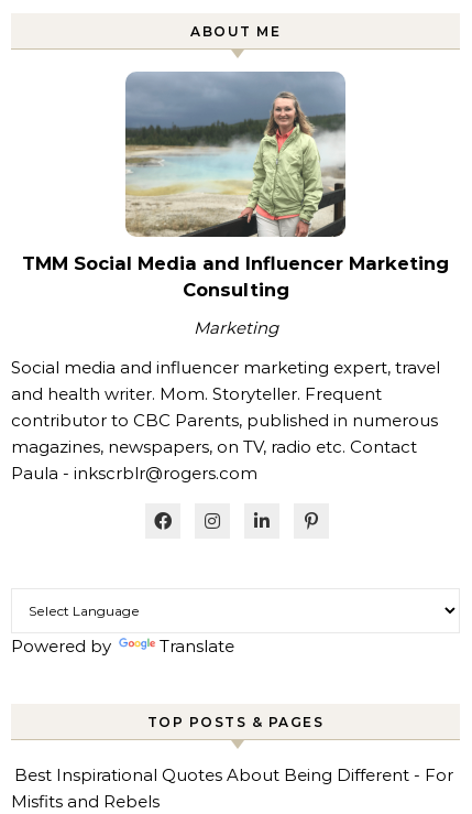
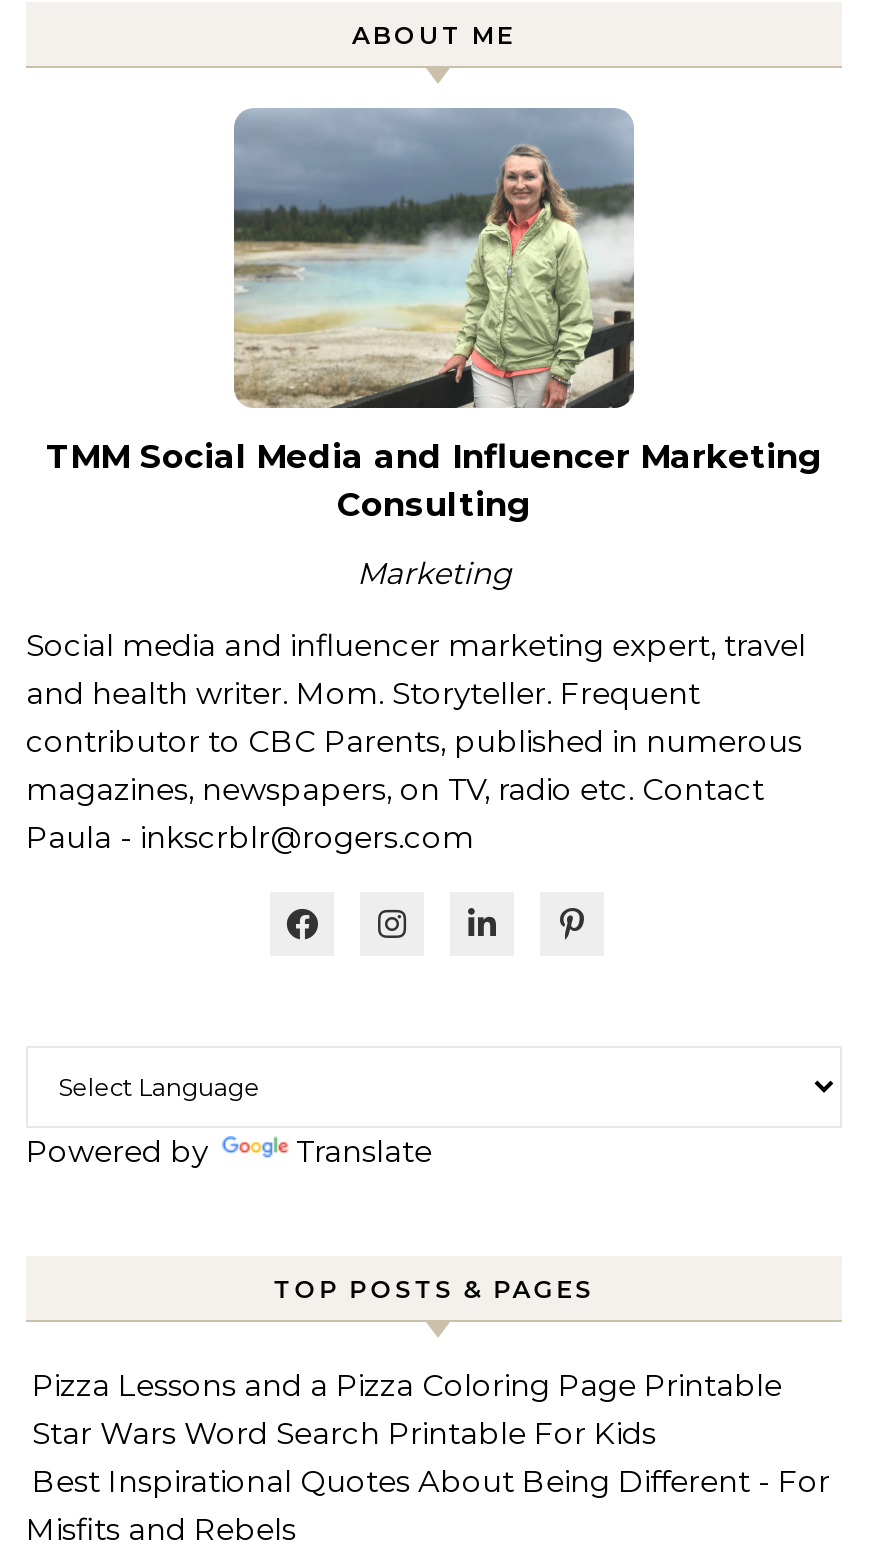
none -> [32,1365,782,1451] Pizza Lessons and a Pizza Coloring Page Printable | Star Wars Word Search Printable For Kids

